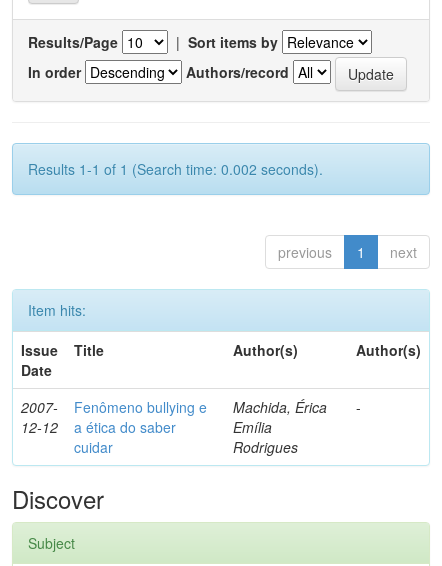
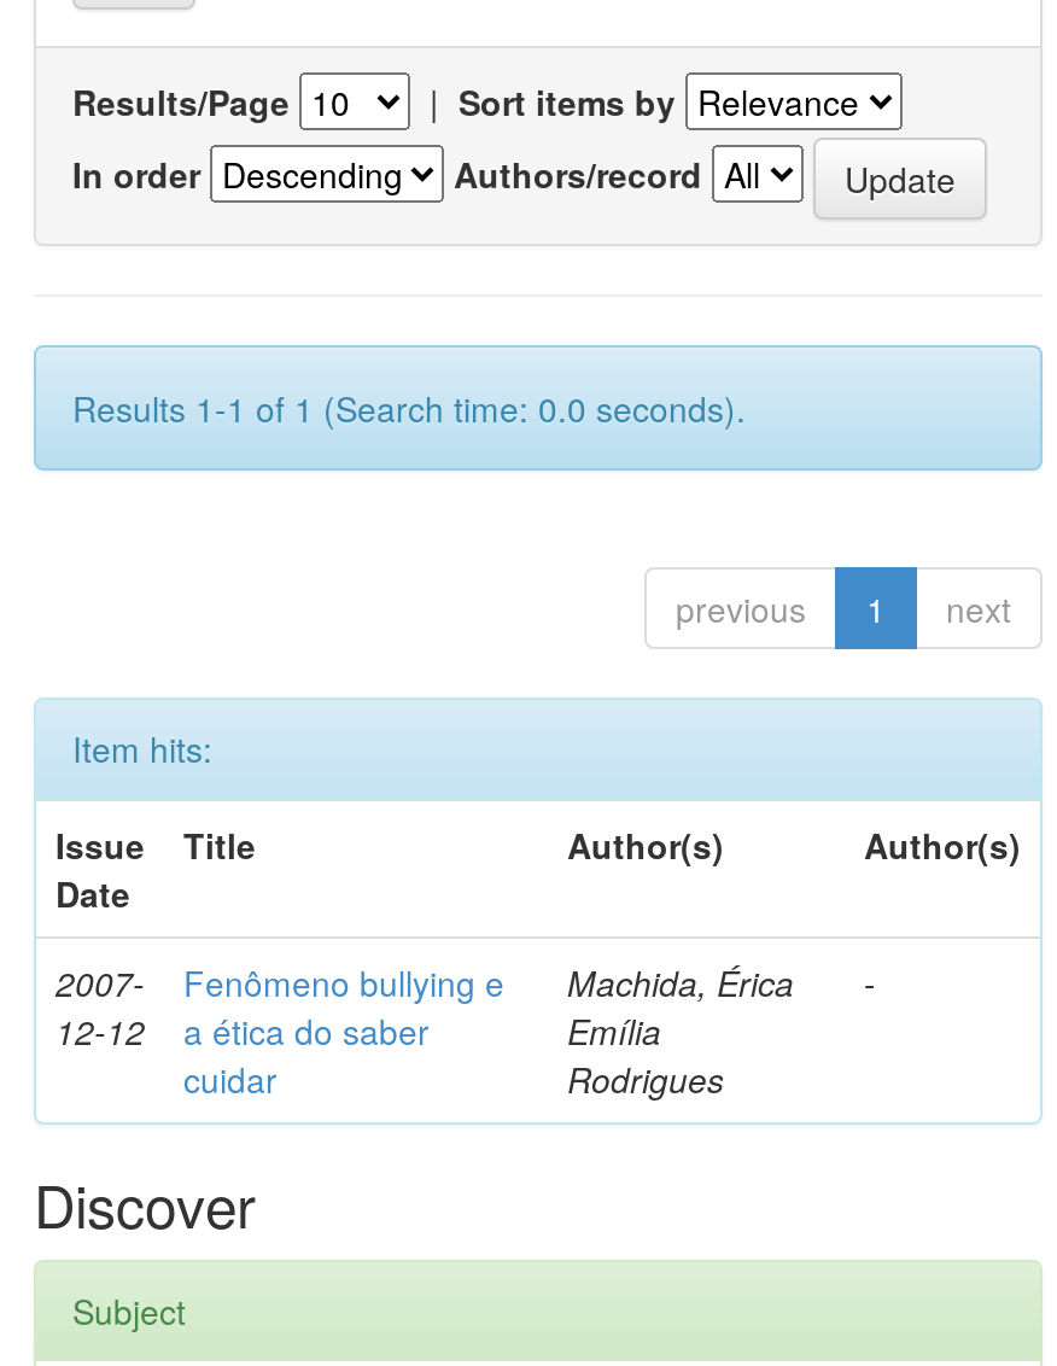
[28,159,323,179] Results 1-1 of 1 (Search time: 0.002 seconds). -> [72,384,746,432] Results 1-1 of 1 (Search time: 0.0 seconds).

